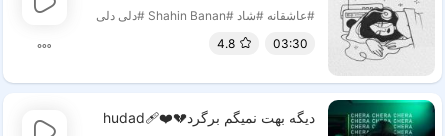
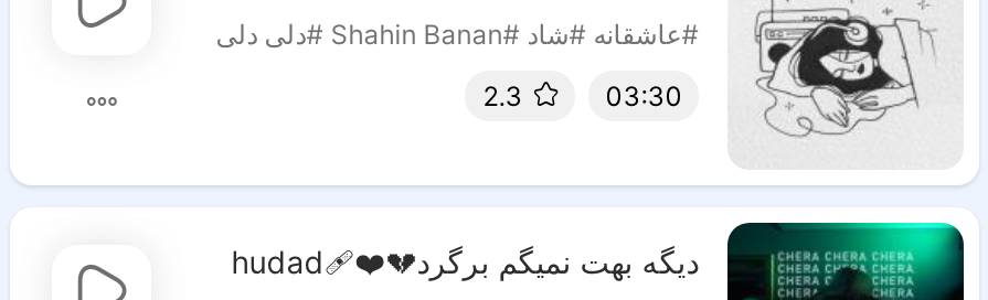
[217,36,235,51] 4.8 -> [483,79,523,113] 2.3

